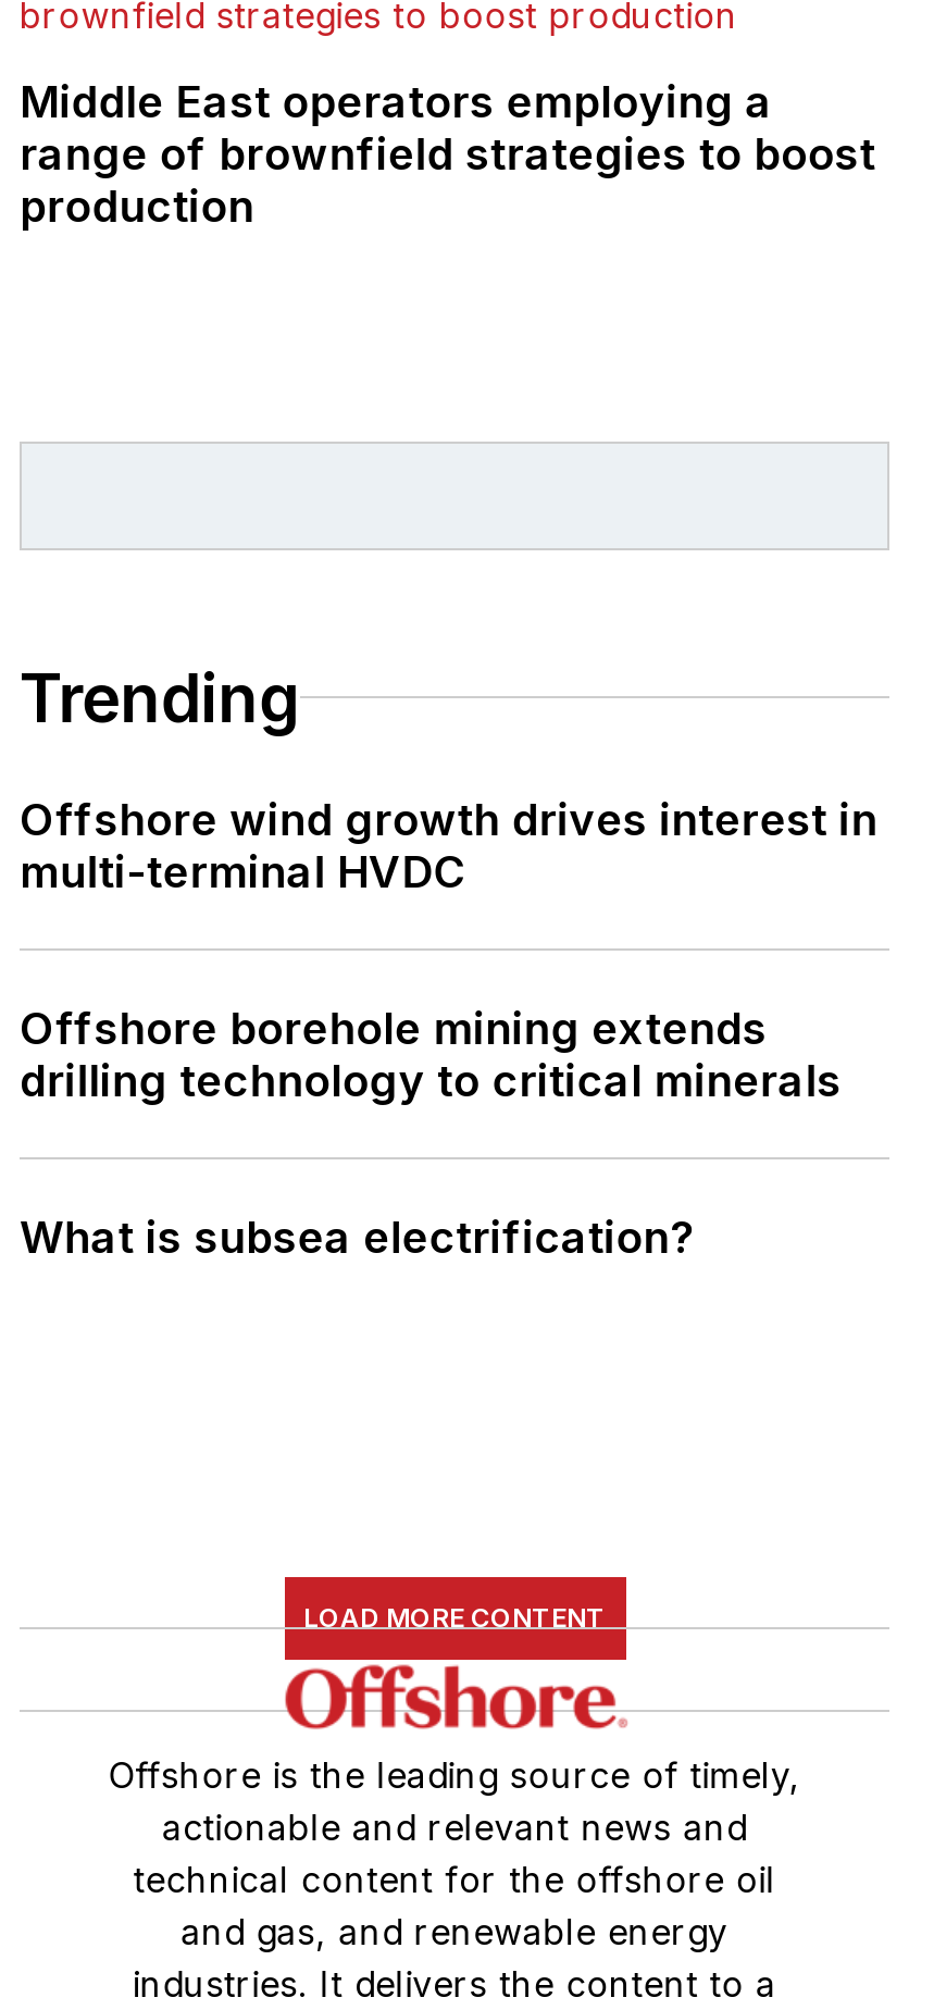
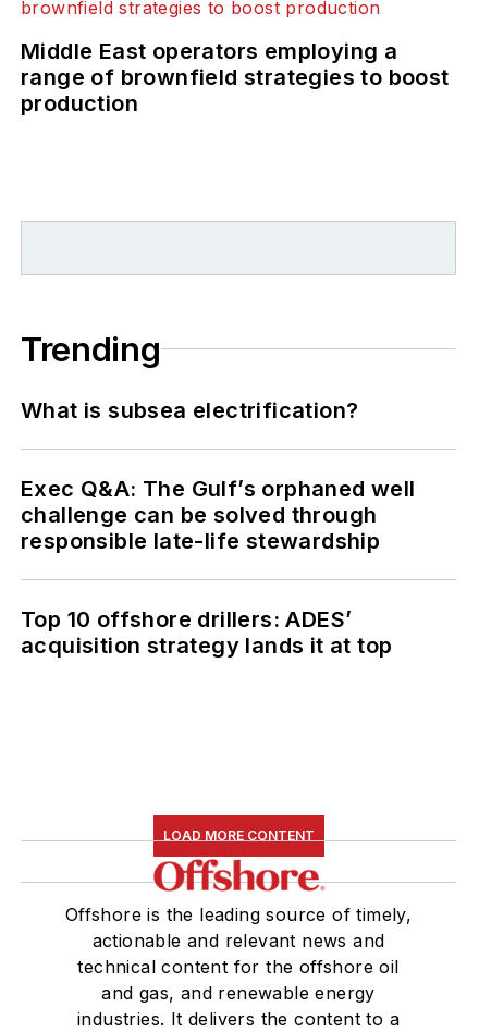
[20,793,878,1107] Offshore wind growth drives interest in | multi-terminal HVDC | Offshore borehole mining extends | drilling technology to critical minerals -> none
moved [20,1211,695,1263] -> [21,397,359,423]: What is subsea electrification?
none -> [21,475,415,658] Exec Q&A: The Gulf’s orphaned well | challenge can be solved through | responsible late-life stewardship | Top 10 offshore drillers: ADES’ | acquisition strategy lands it at top

